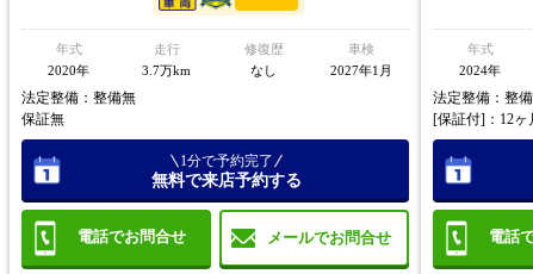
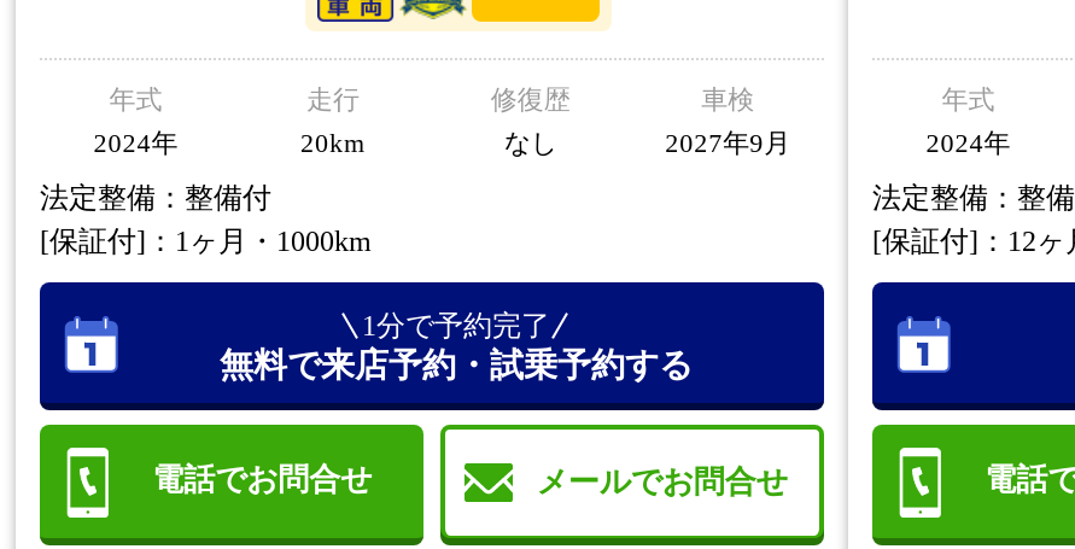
[48,63,90,77] 2020年 -> [94,127,178,156] 2024年
[142,63,191,77] 3.7万km -> [300,127,366,156] 20km
[330,63,392,77] 2027年1月 -> [665,127,791,156] 2027年9月
[21,89,136,127] 法定整備：整備無 | 保証無 -> [40,180,370,257] 法定整備：整備付 | [保証付]：1ヶ月・1000km
[152,172,302,190] 無料で来店予約する -> [220,348,693,384] 無料で来店予約・試乗予約する

